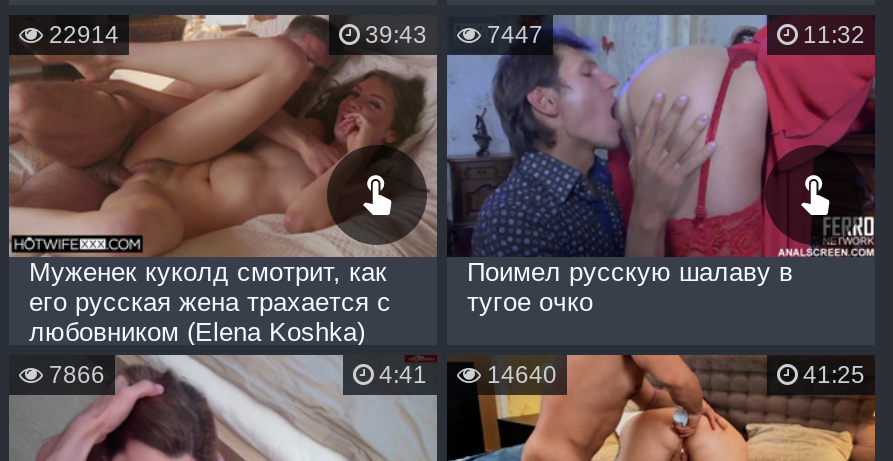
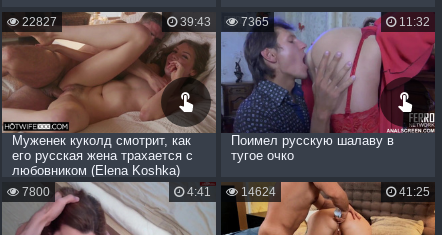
[43,21,119,49] 22914 -> [19,15,57,29] 22827
[359,21,543,49] 39:43 7447 -> [177,15,269,29] 39:43 7365
[43,360,105,388] 7866 -> [19,185,50,199] 7800
[373,360,557,388] 4:41 14640 -> [184,185,276,199] 4:41 14624

